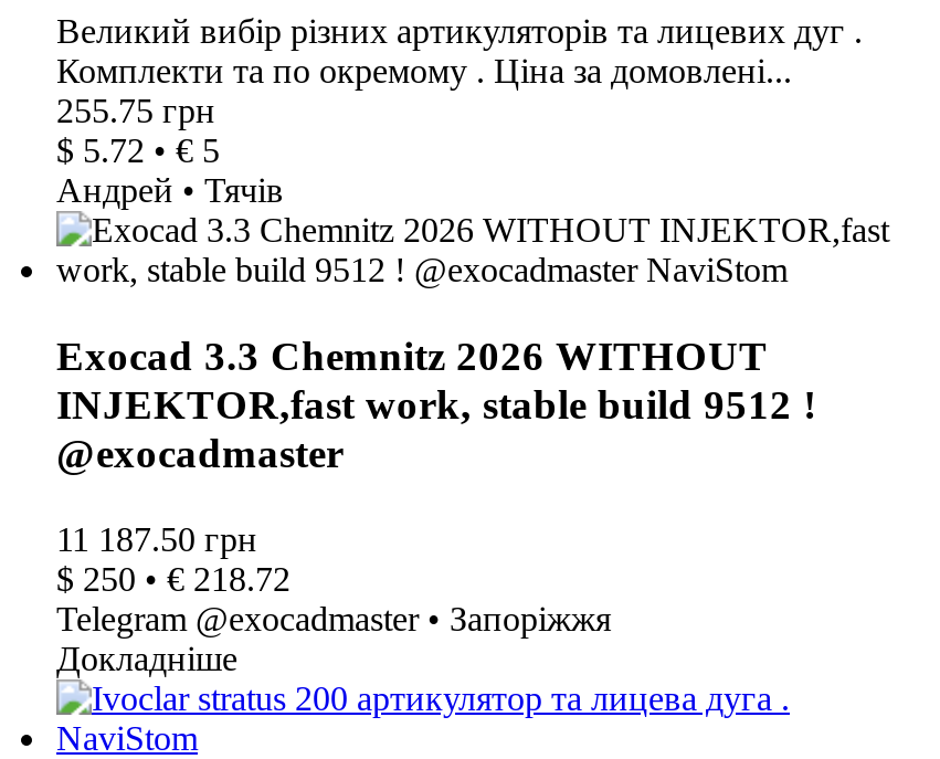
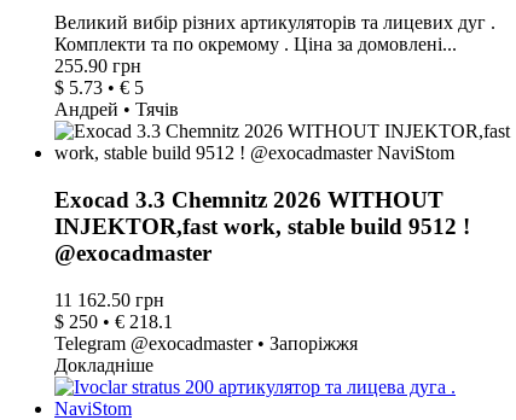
[56,92,215,130] 255.75 грн -> [54,56,141,76] 255.90 грн
[56,132,220,169] $ 5.72 • € 5 -> [54,77,144,98] $ 5.73 • € 5
[56,519,257,557] 11 187.50 грн -> [54,289,164,310] 11 162.50 грн
[56,559,291,597] $ 250 • € 218.72 -> [54,311,173,331] $ 250 • € 218.1

